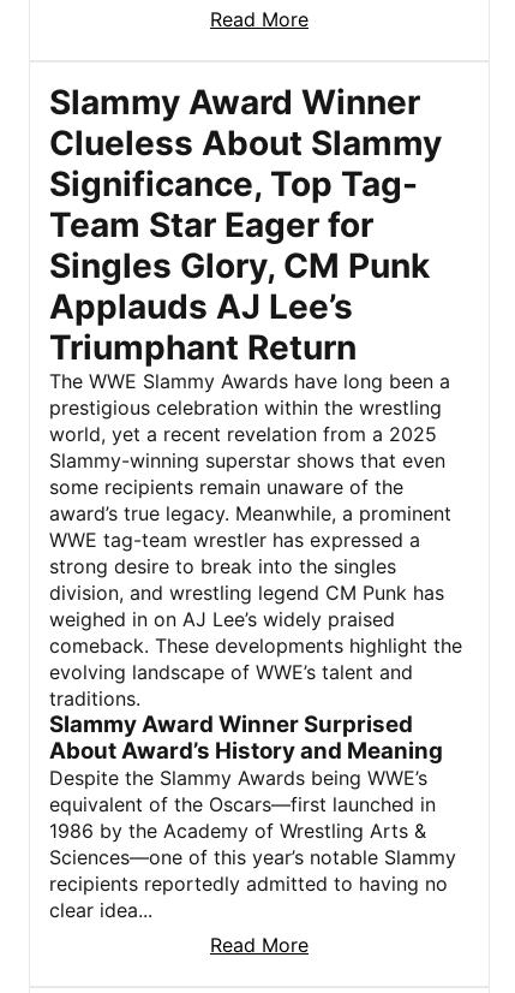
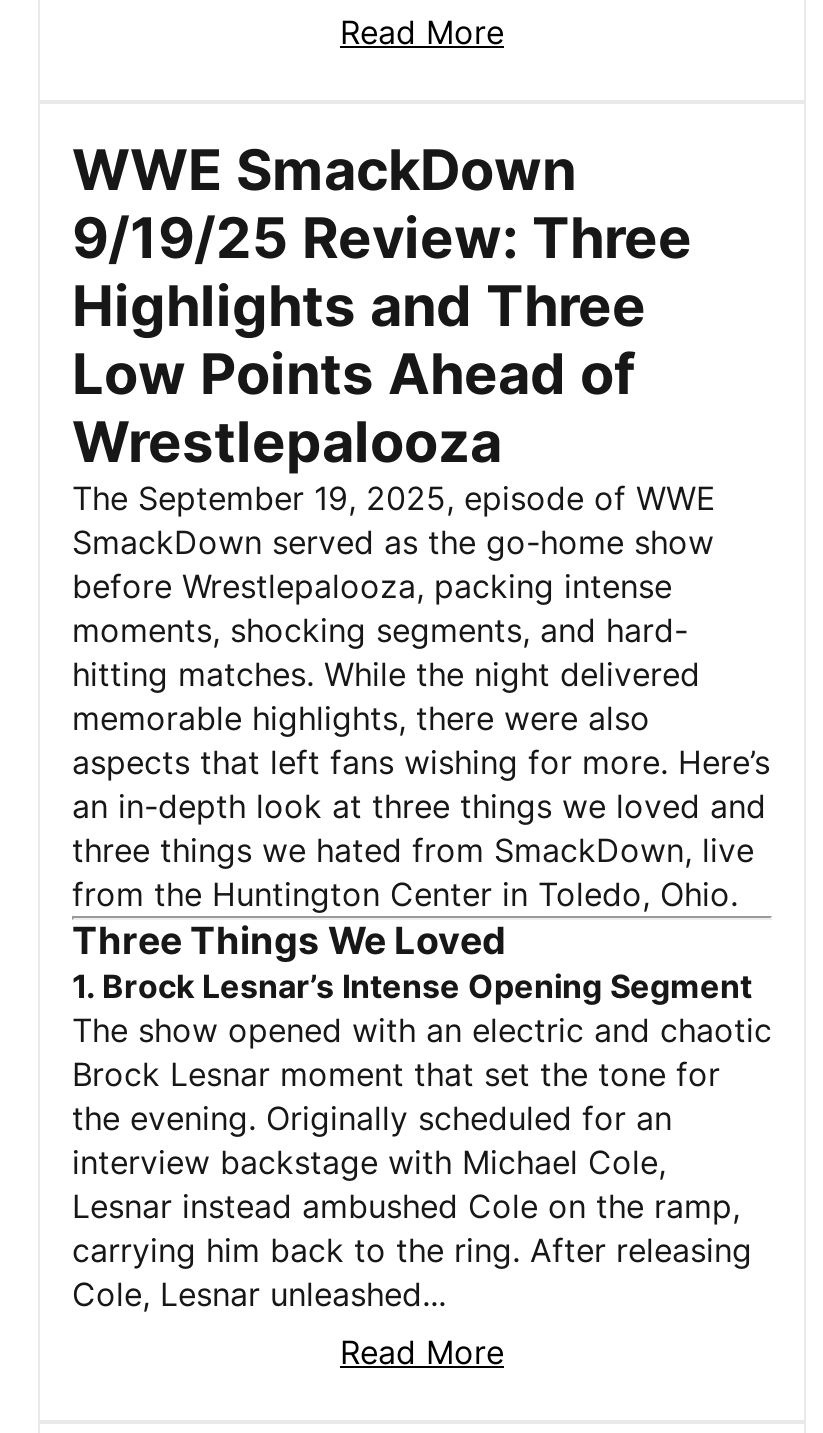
[49,82,462,922] Slammy Award Winner | Clueless About Slammy | Significance, Top Tag- | Team Star Eager for | Singles Glory, CM Punk | Applauds AJ Lee’s | Triumphant Return | The WWE Slammy Awards have long been a | prestigious celebration within the wrestling | world, yet a recent revelation from a 2025 | Slammy-winning superstar shows that even | some recipients remain unaware of the | award’s true legacy. Meanwhile, a prominent | WWE tag-team wrestler has expressed a | strong desire to break into the singles | division, and wrestling legend CM Punk has | weighed in on AJ Lee’s widely praised | comeback. These developments highlight the | evolving landscape of WWE’s talent and | traditions. | Slammy Award Winner Surprised | About Award’s History and Meaning | Despite the Slammy Awards being WWE’s | equivalent of the Oscars—first launched in | 1986 by the Academy of Wrestling Arts & | Sciences—one of this year’s notable Slammy | recipients reportedly admitted to having no | clear idea... -> [72,136,772,1314] WWE SmackDown | 9/19/25 Review: Three | Highlights and Three | Low Points Ahead of | Wrestlepalooza | The September 19, 2025, episode of WWE | SmackDown served as the go-home show | before Wrestlepalooza, packing intense | moments, shocking segments, and hard- | hitting matches. While the night delivered | memorable highlights, there were also | aspects that left fans wishing for more. Here’s | an in-depth look at three things we loved and | three things we hated from SmackDown, live | from the Huntington Center in Toledo, Ohio. | Three Things We Loved | 1. Brock Lesnar’s Intense Opening Segment | The show opened with an electric and chaotic | Brock Lesnar moment that set the tone for | the evening. Originally scheduled for an | interview backstage with Michael Cole, | Lesnar instead ambushed Cole on the ramp, | carrying him back to the ring. After releasing | Cole, Lesnar unleashed...

